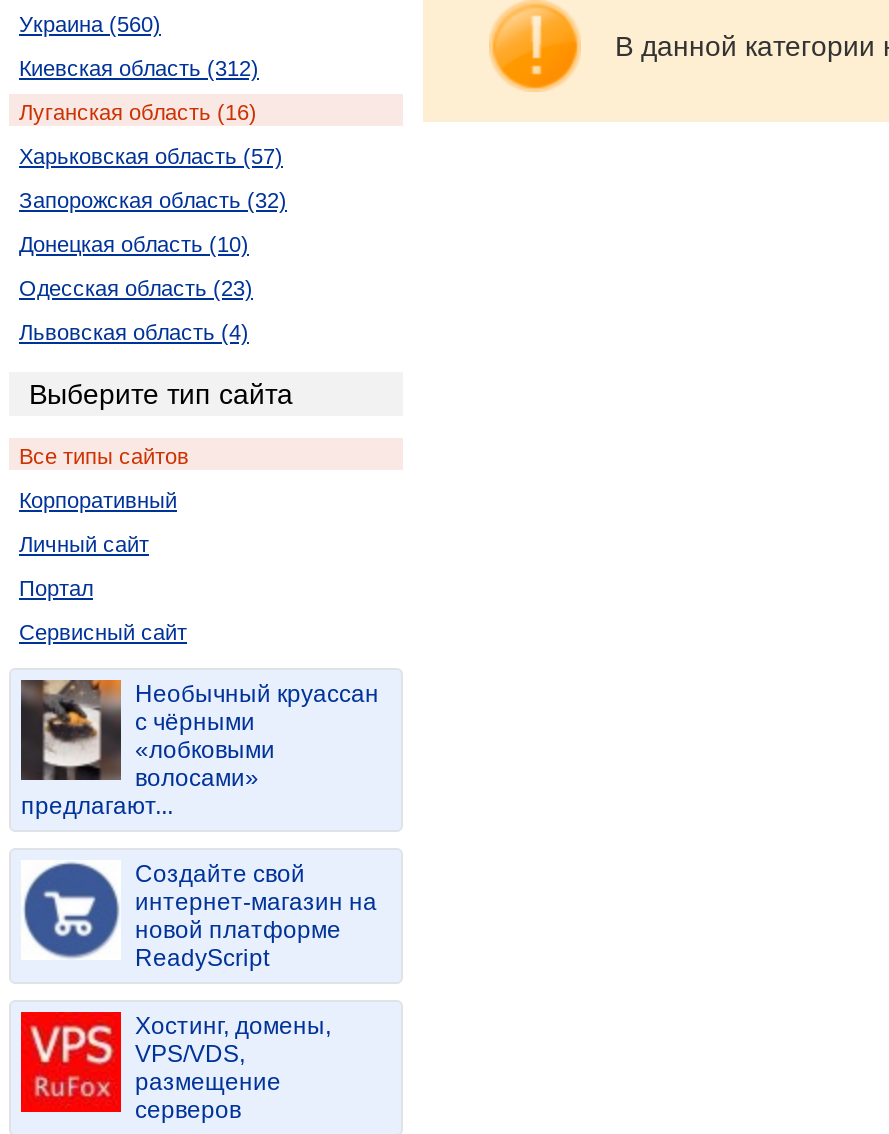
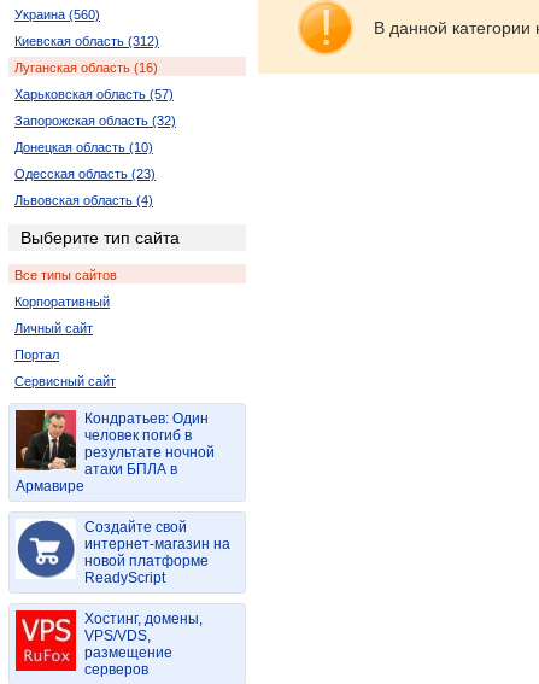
[21,678,379,820] [image] | Необычный круассан | с чёрными | «лобковыми | волосами» | предлагают... -> [16,409,215,495] [image] | Кондратьев: Один | человек погиб в | результате ночной | атаки БПЛА в | Армавире

